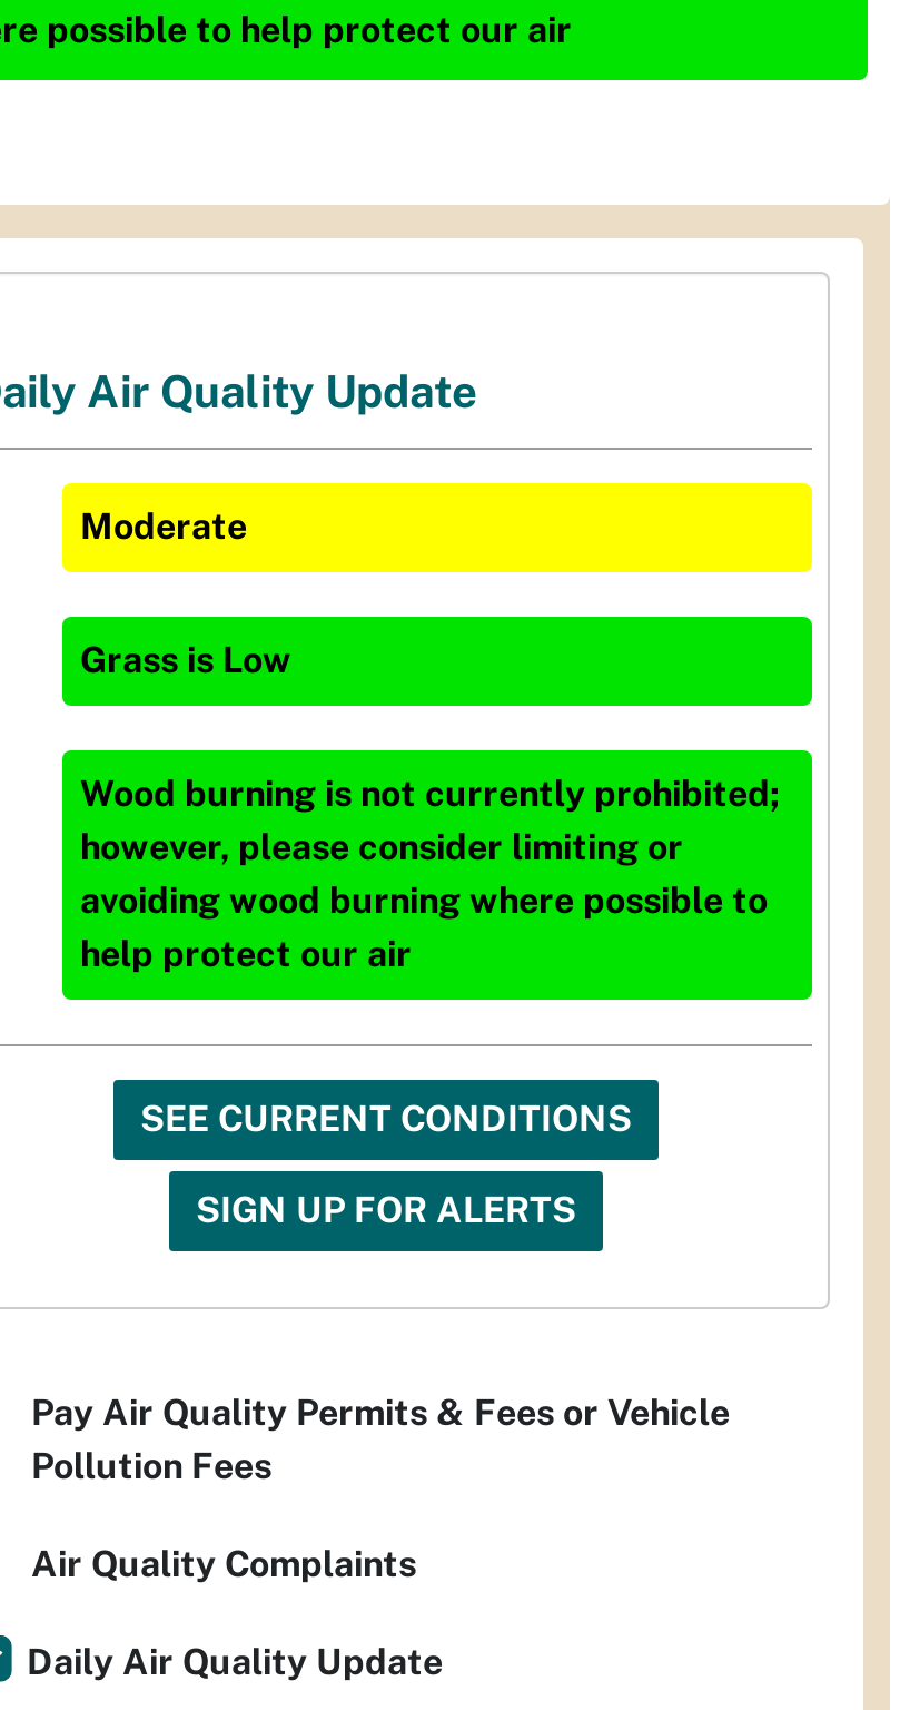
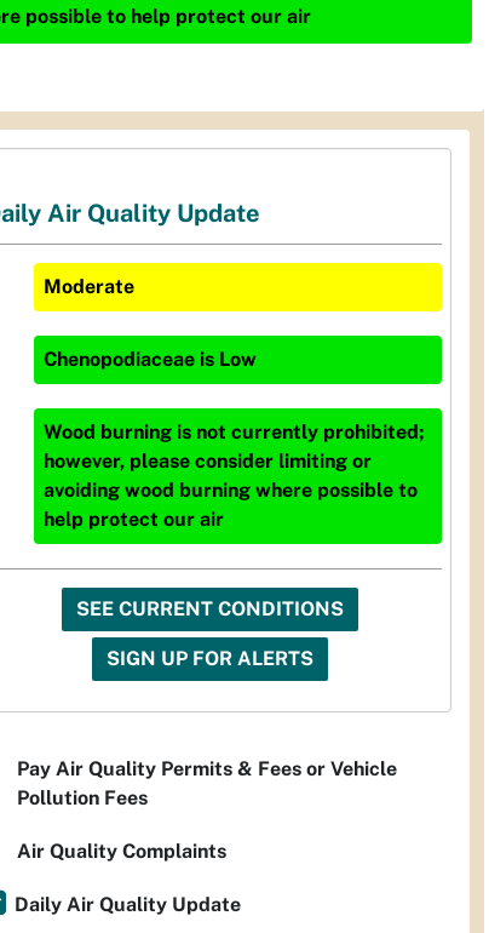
[80,640,291,682] Grass is Low -> [44,348,257,371] Chenopodiaceae is Low

